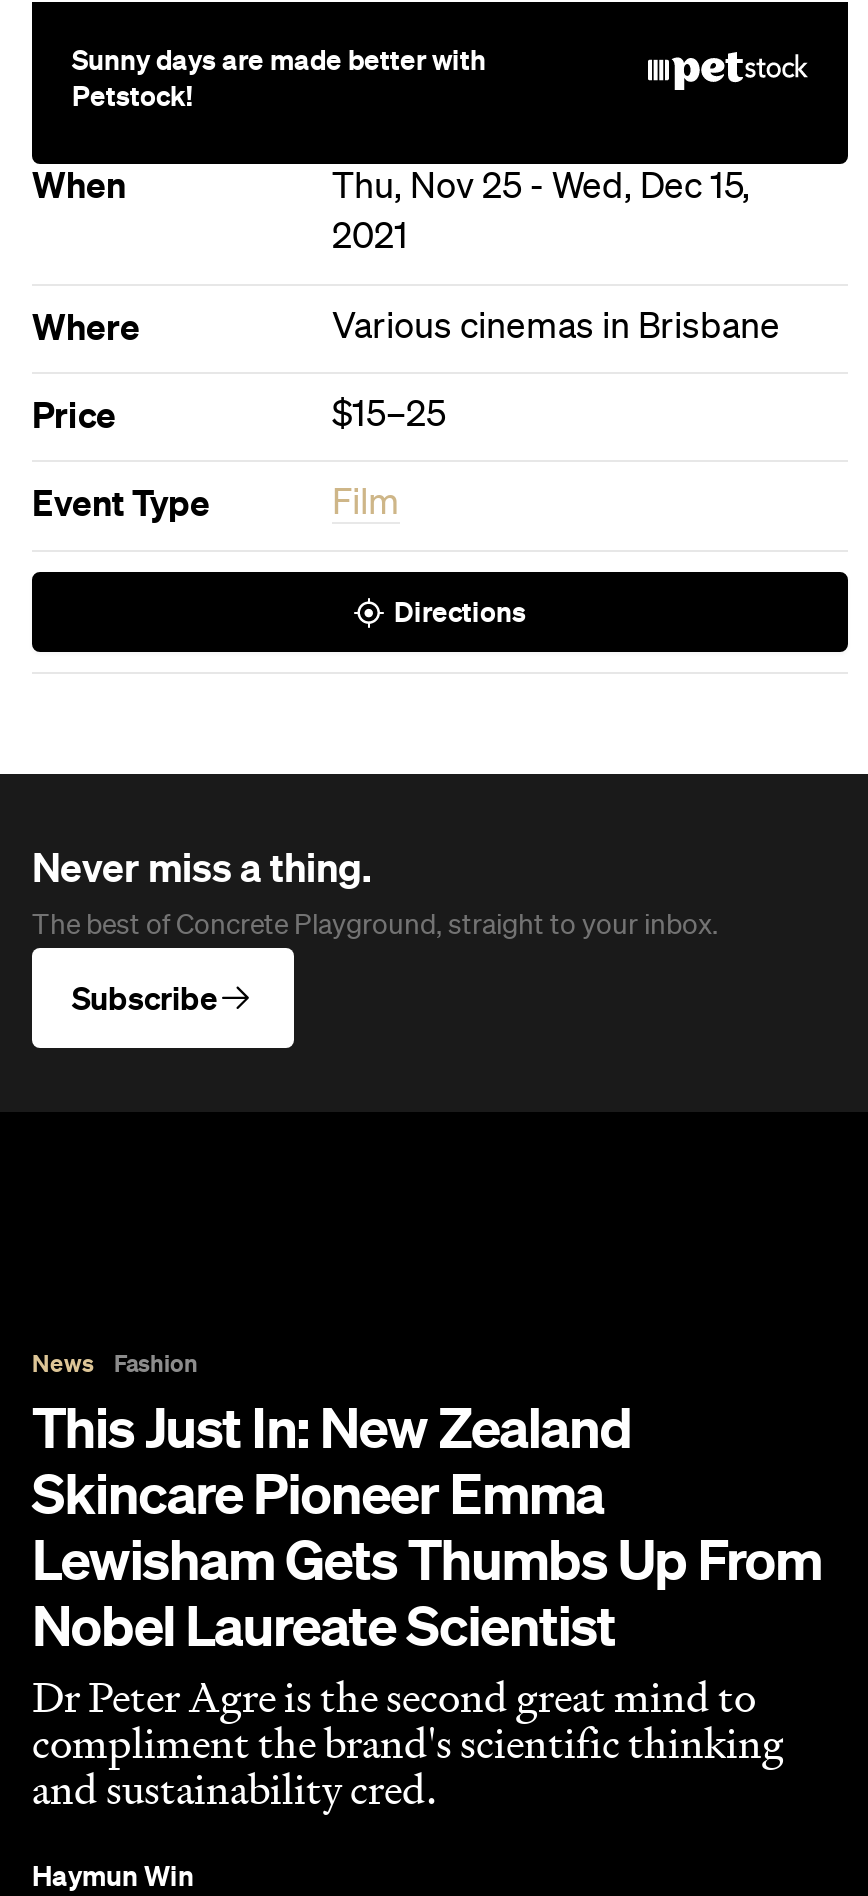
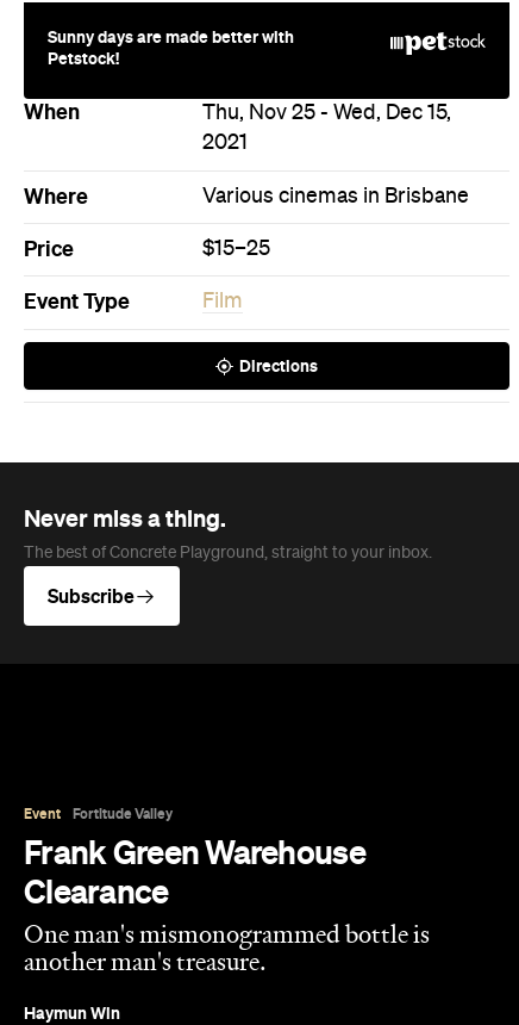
[32,1349,822,1811] News | Fashion | This Just In: New Zealand | Skincare Pioneer Emma | Lewisham Gets Thumbs Up From | Nobel Laureate Scientist | Dr Peter Agre is the second great mind to | compliment the brand's scientific thinking | and sustainability cred. -> [24,805,430,974] Event | Fortitude Valley | Frank Green Warehouse | Clearance | One man's mismonogrammed bottle is | another man's treasure.

